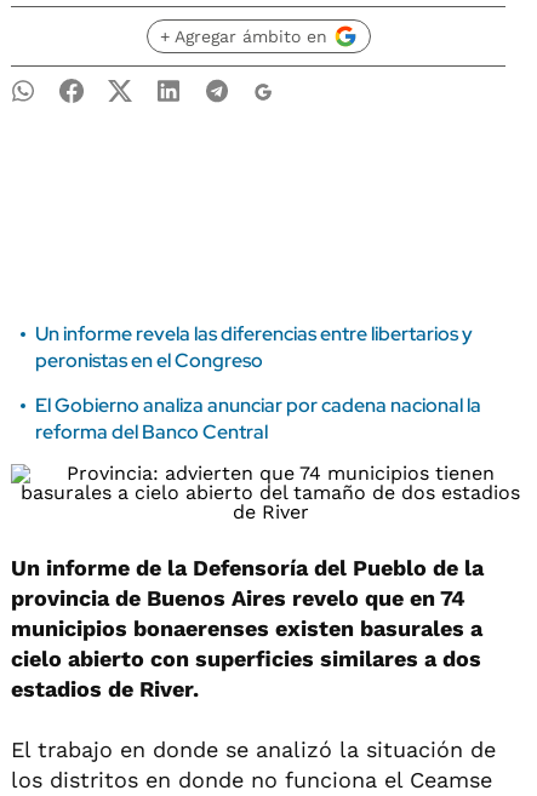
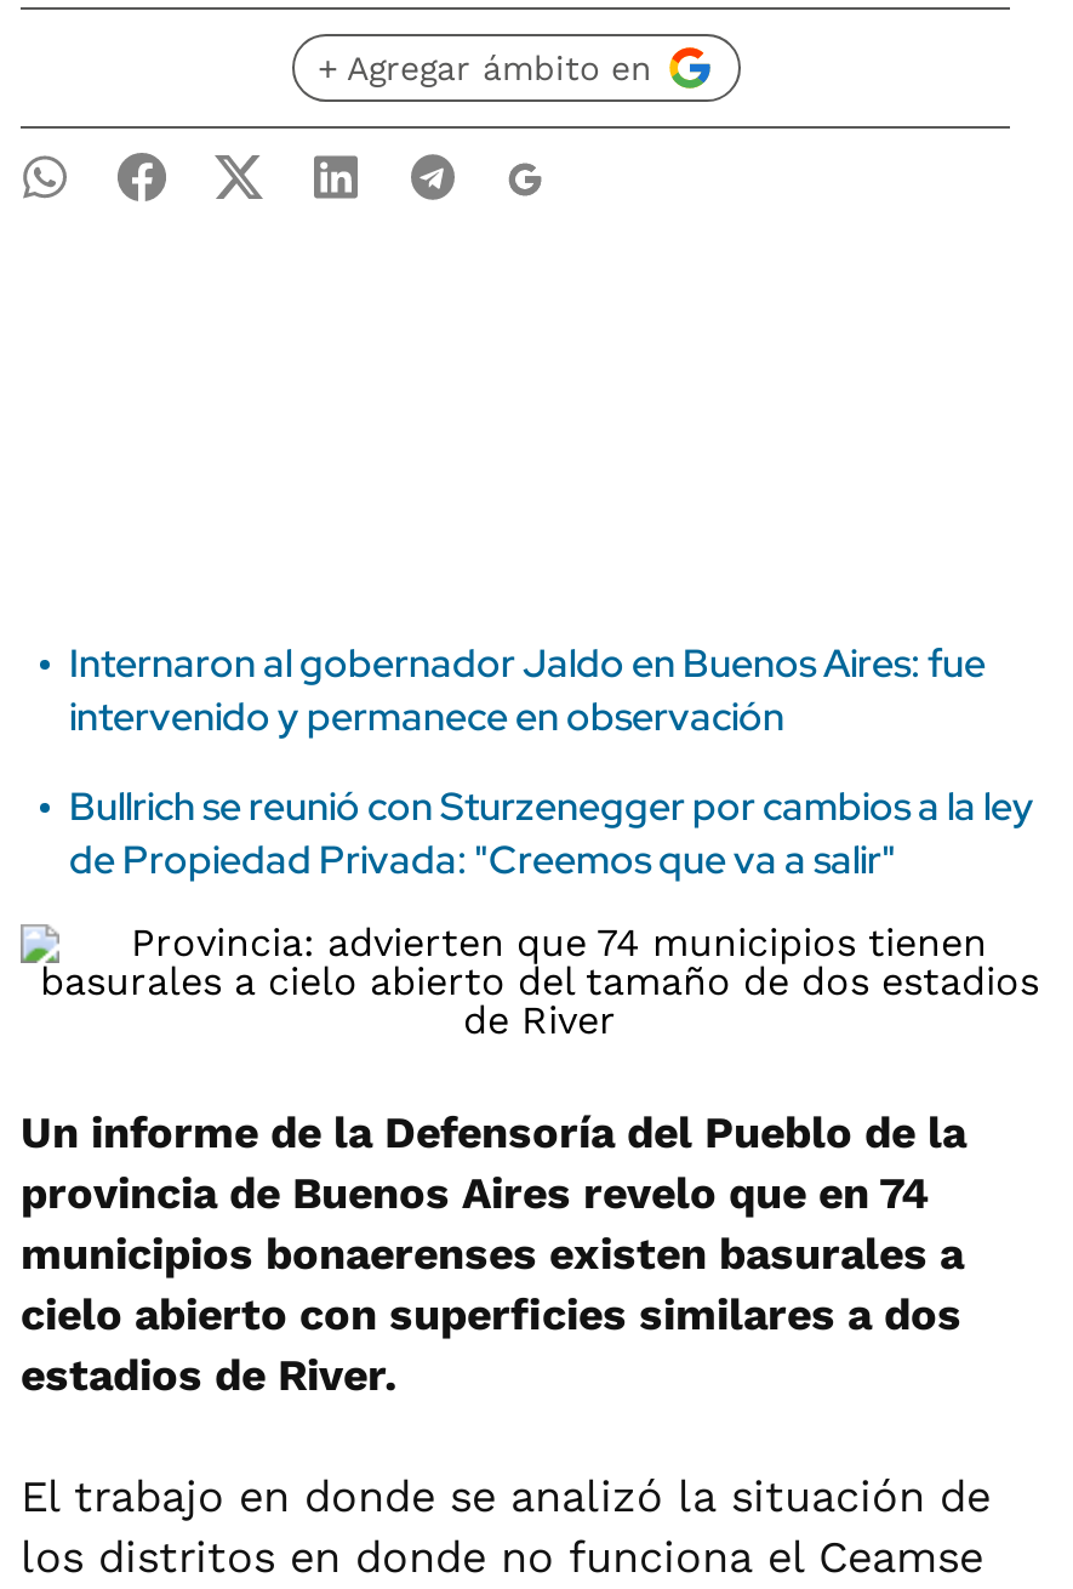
[35,321,473,373] Un informe revela las diferencias entre libertarios y | peronistas en el Congreso -> [69,638,986,742] Internaron al gobernador Jaldo en Buenos Aires: fue | intervenido y permanece en observación
[35,393,481,445] El Gobierno analiza anunciar por cadena nacional la | reforma del Banco Central -> [69,781,1034,885] Bullrich se reunió con Sturzenegger por cambios a la ley | de Propiedad Privada: "Creemos que va a salir"

